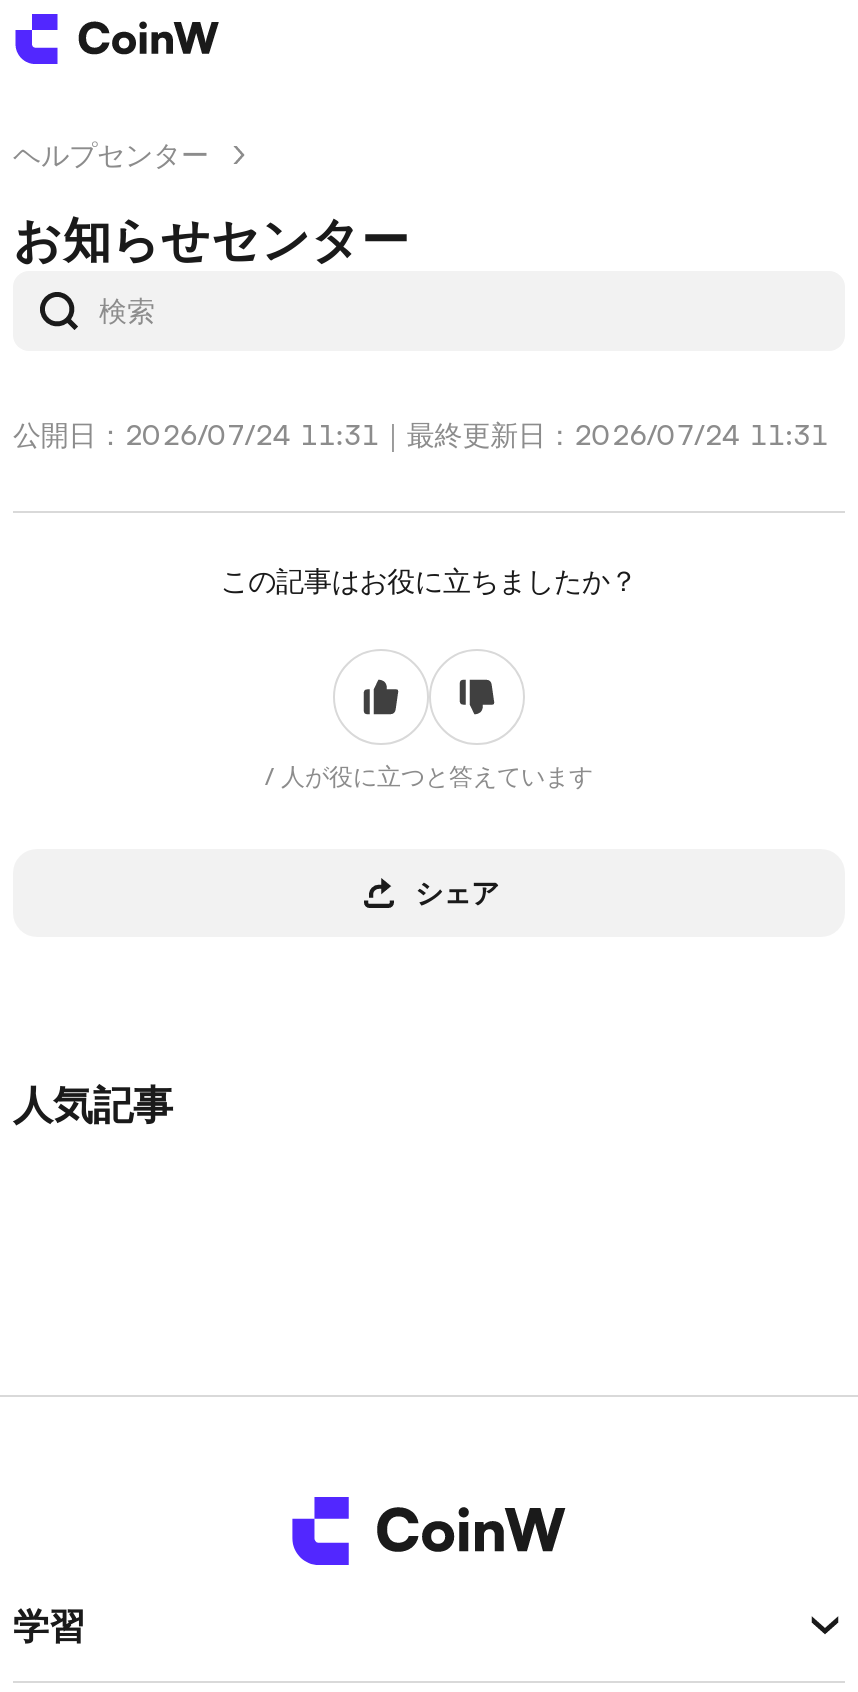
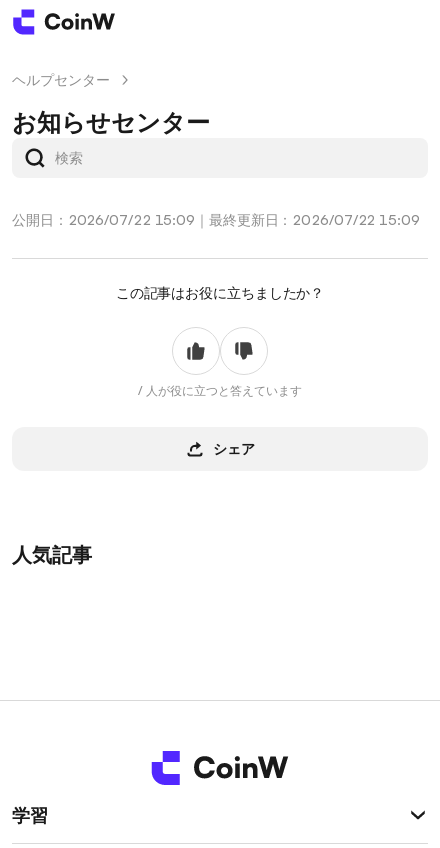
[13,417,828,451] 公開日：2026/07/24 11:31｜最終更新日：2026/07/24 11:31 -> [12,211,420,228] 公開日：2026/07/22 15:09｜最終更新日：2026/07/22 15:09

